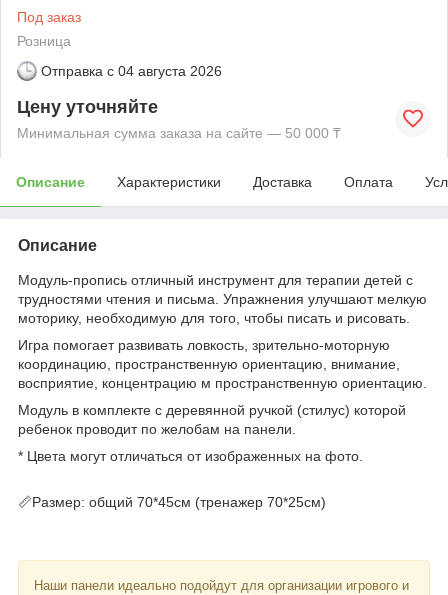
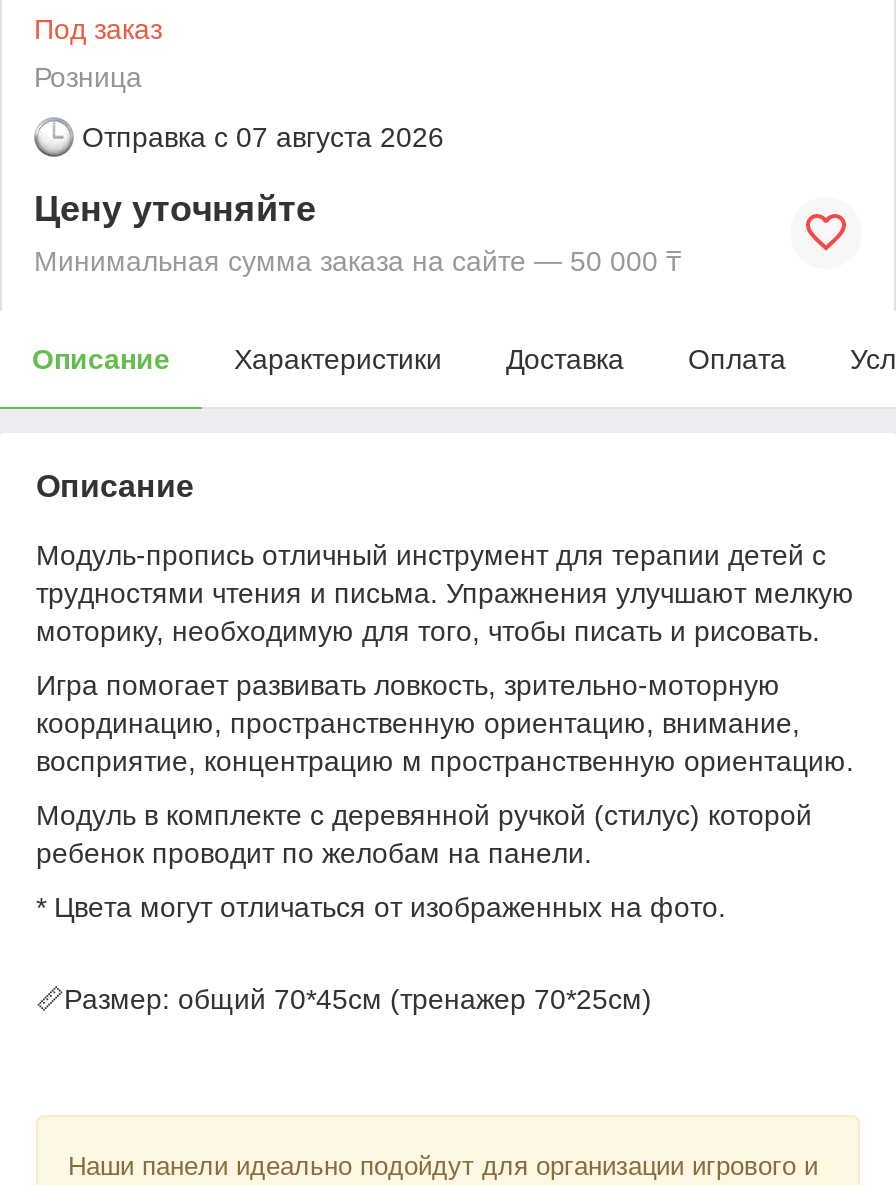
[41,63,222,79] Отправка с 04 августа 2026 -> [82,121,444,153] Отправка с 07 августа 2026

